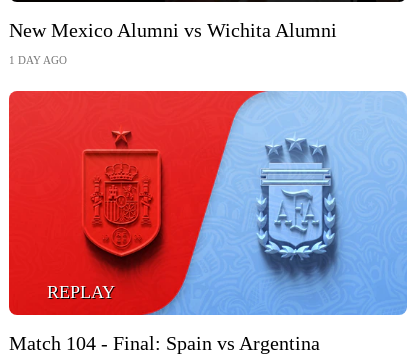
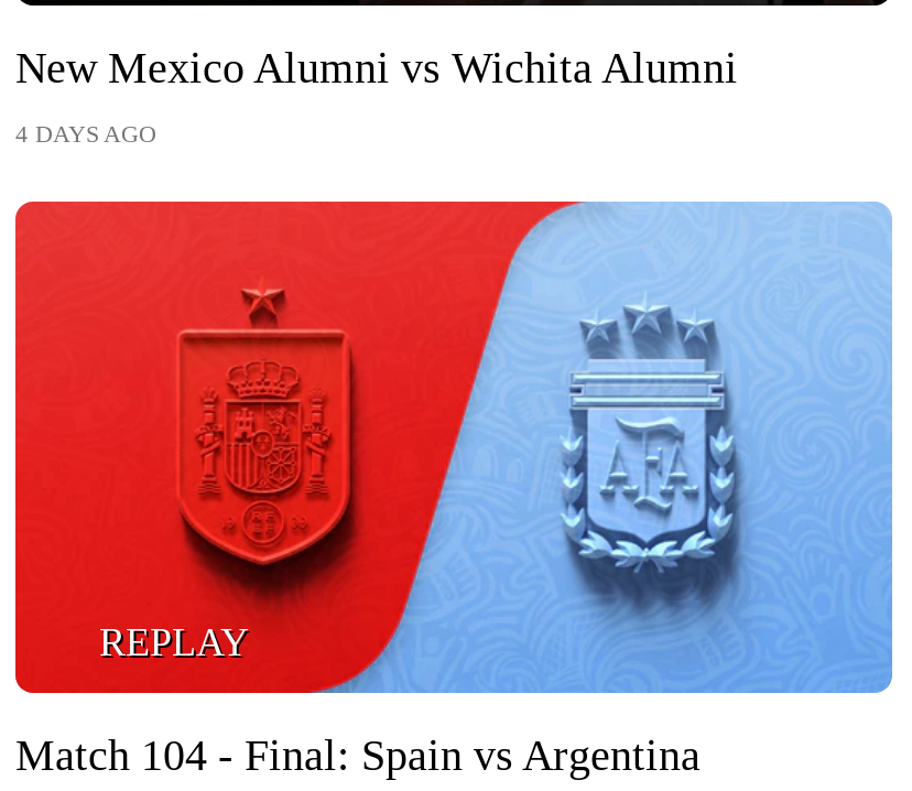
[9,54,67,66] 1 DAY AGO -> [15,119,156,146] 4 DAYS AGO

